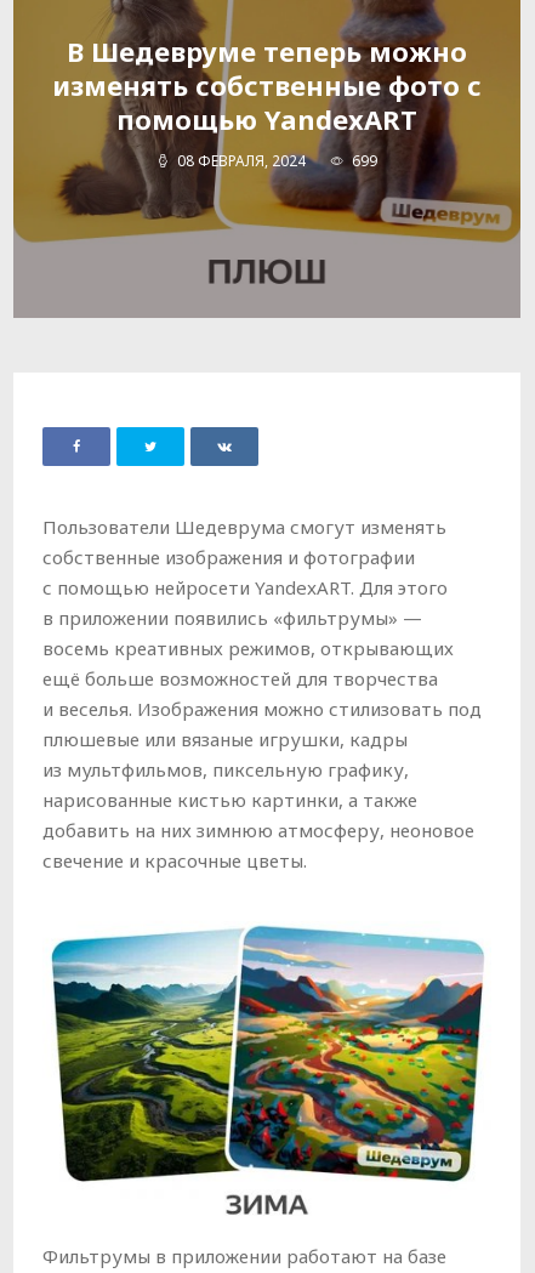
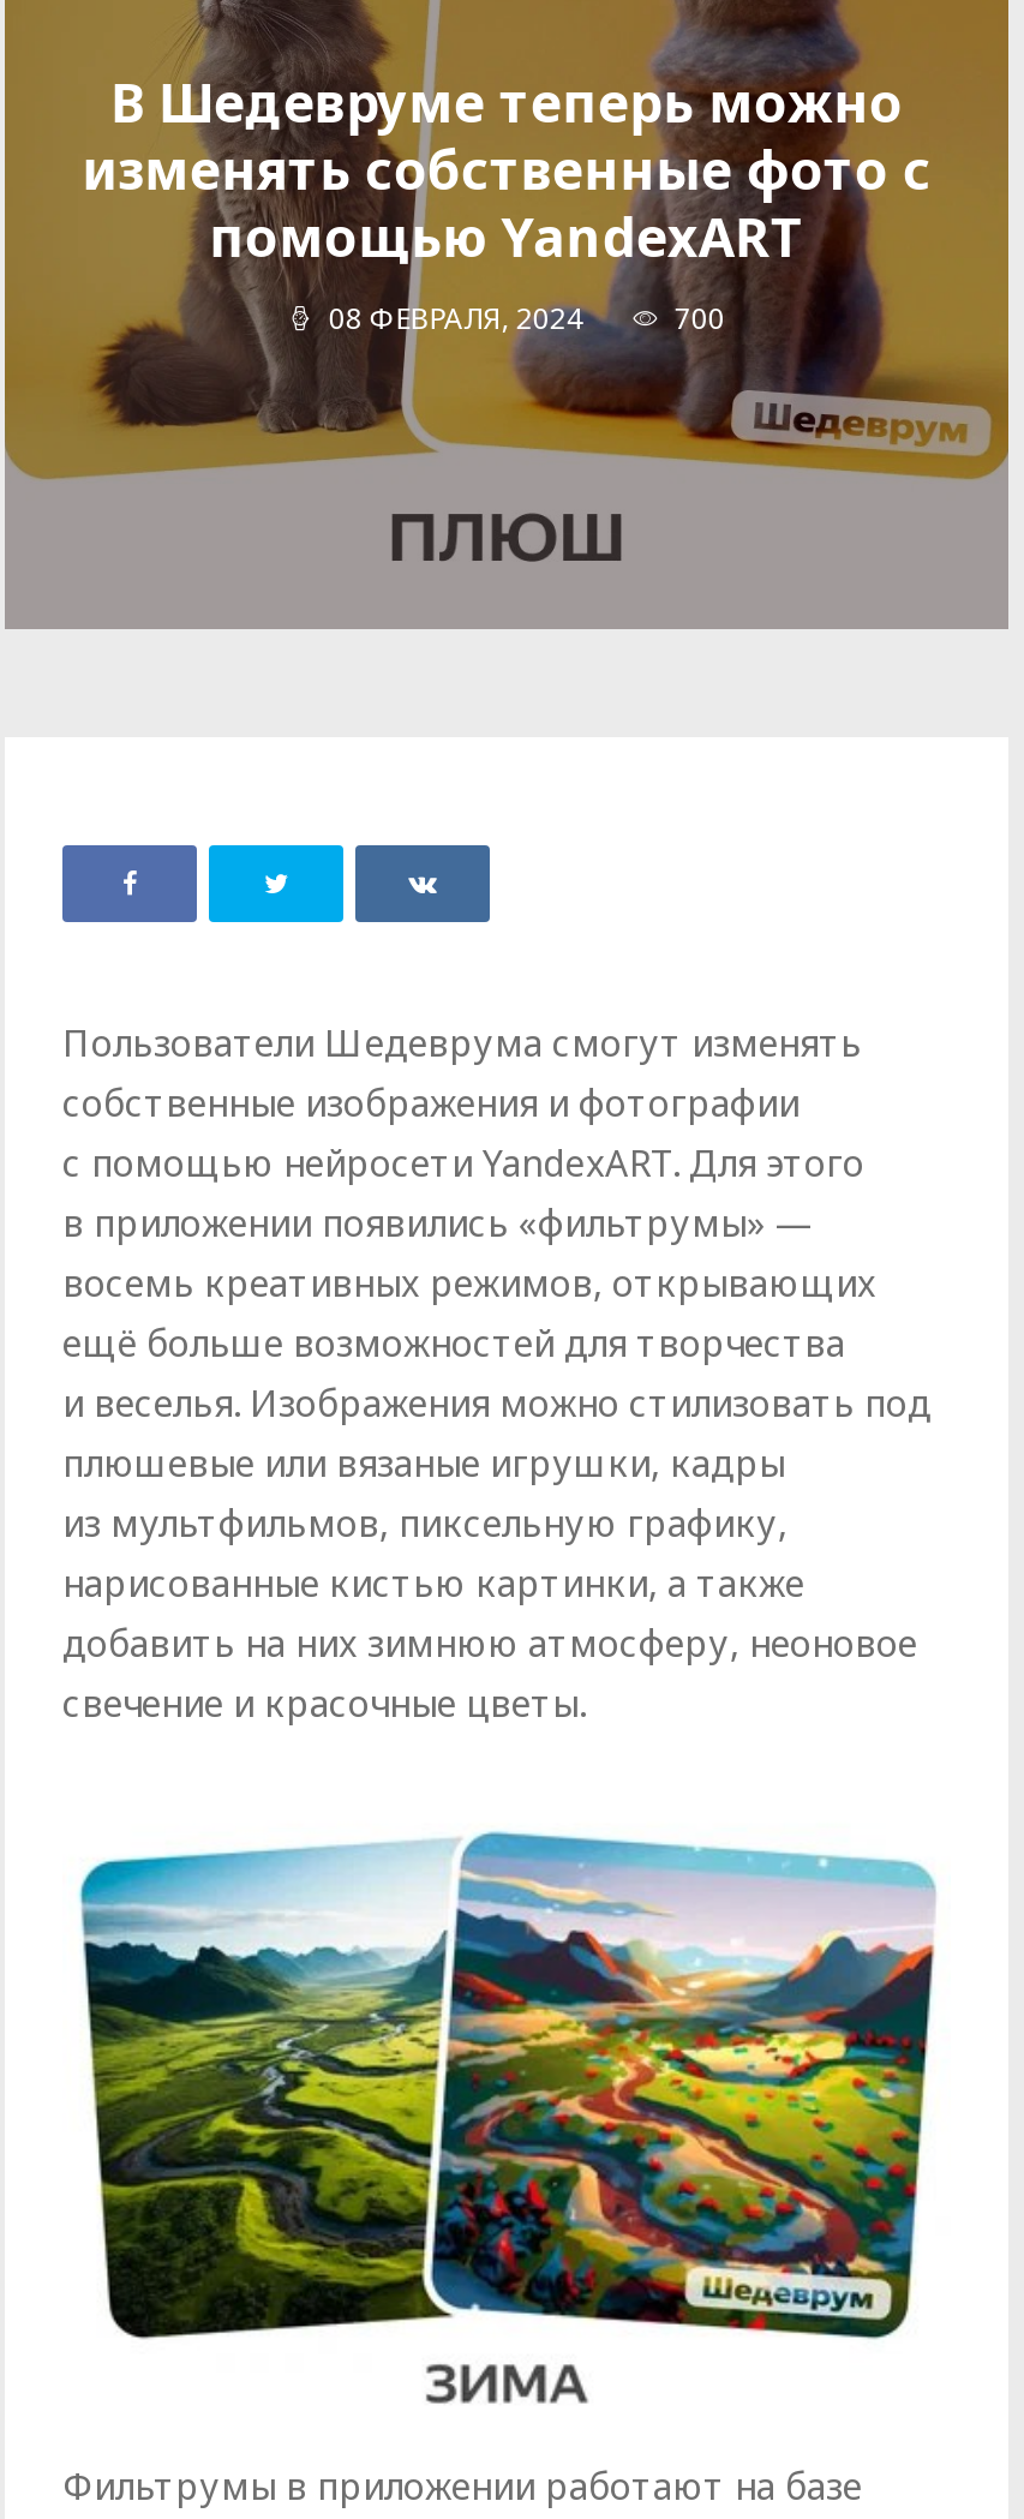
[352,151,377,171] 699 -> [674,298,725,339] 700

